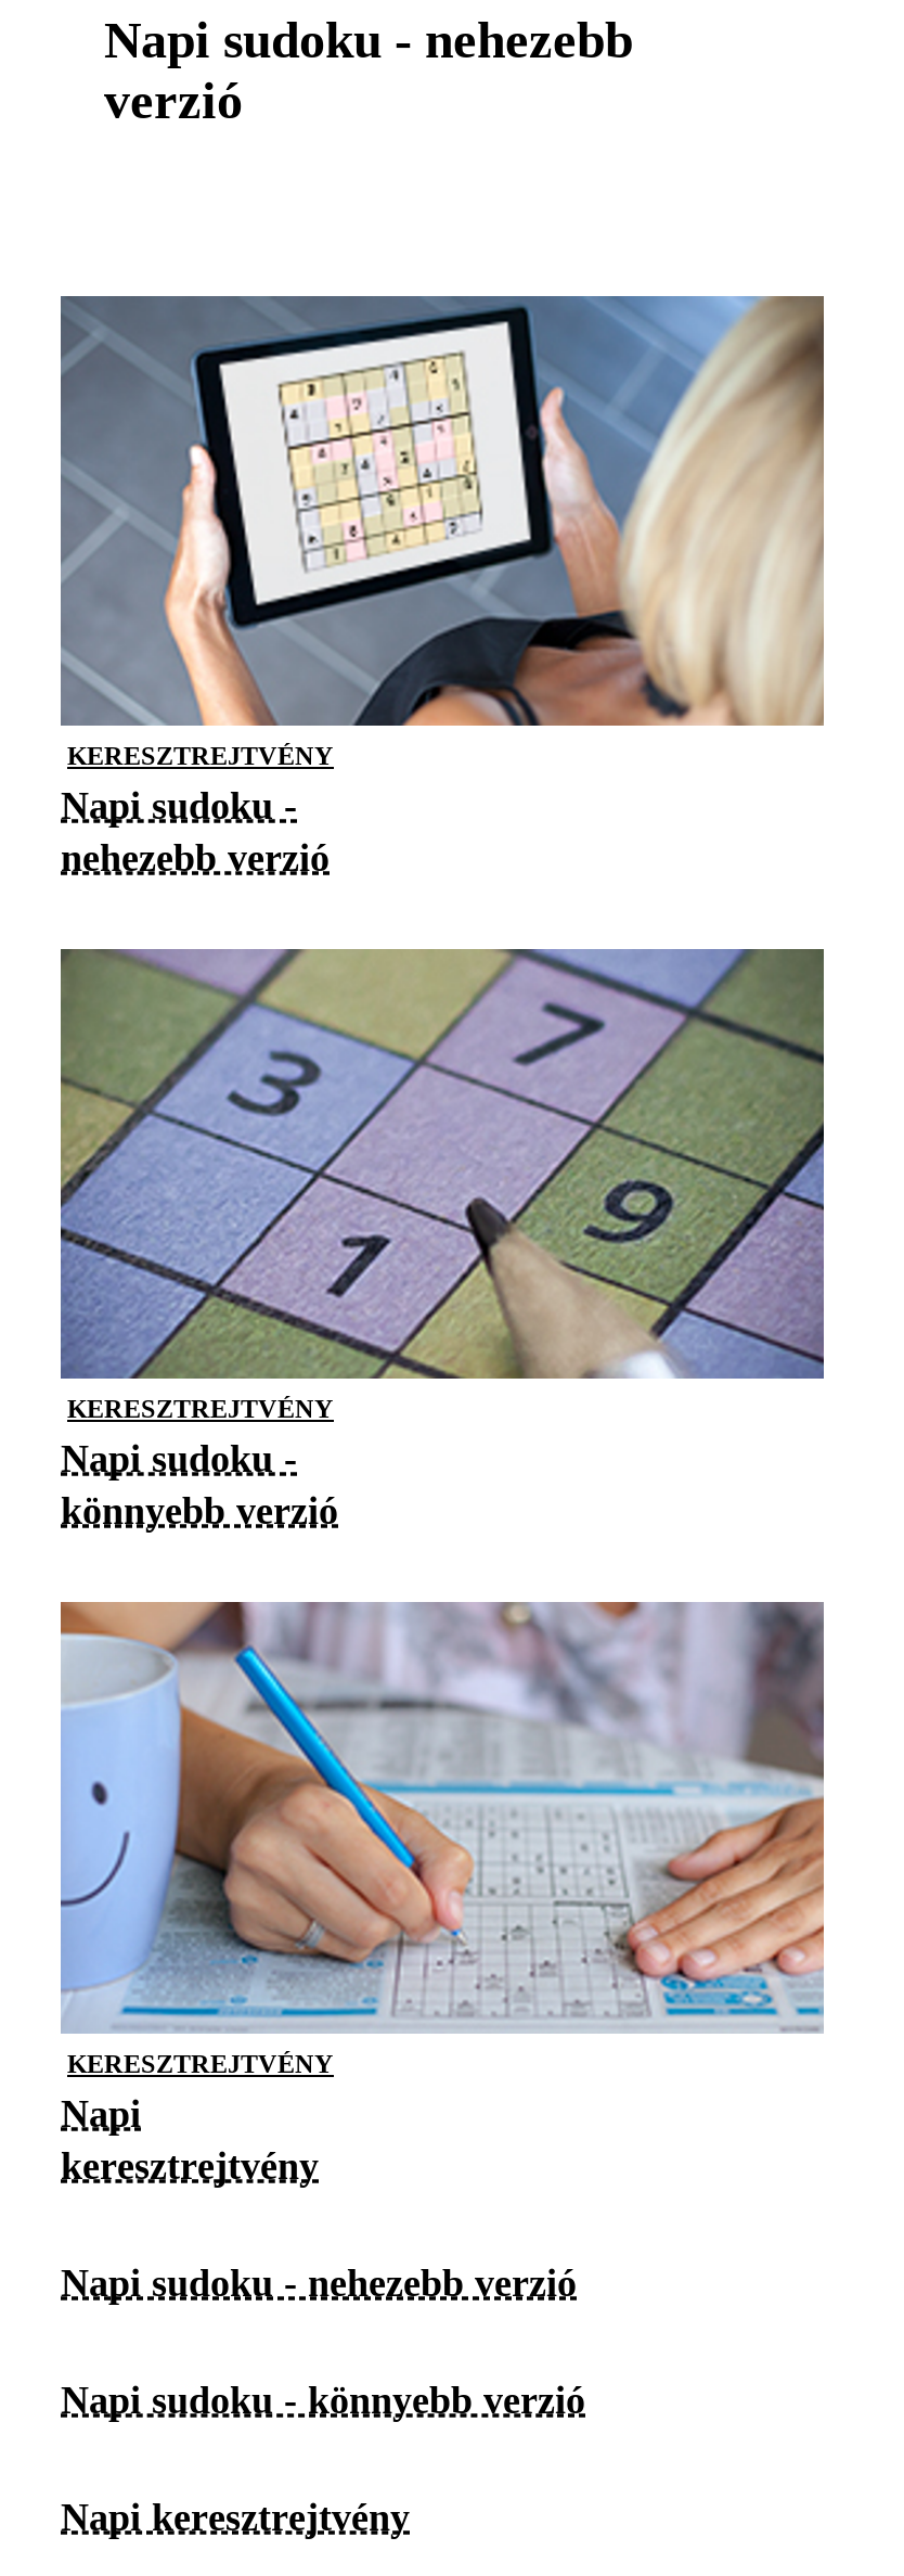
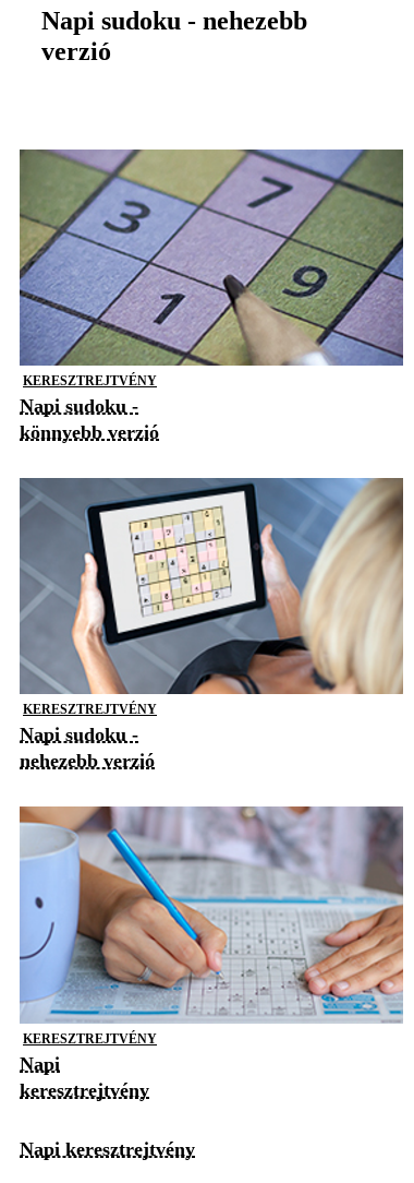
moved [61,296,824,728] -> [20,478,403,695]: [image]
moved [61,837,330,880] -> [20,750,155,772]: nehezebb verzió
moved [61,947,826,1381] -> [20,148,404,367]: [image]
moved [61,1490,338,1533] -> [20,422,159,443]: könnyebb verzió
[61,2260,585,2421] Napi sudoku - nehezebb verzió | Napi sudoku - könnyebb verzió -> none

